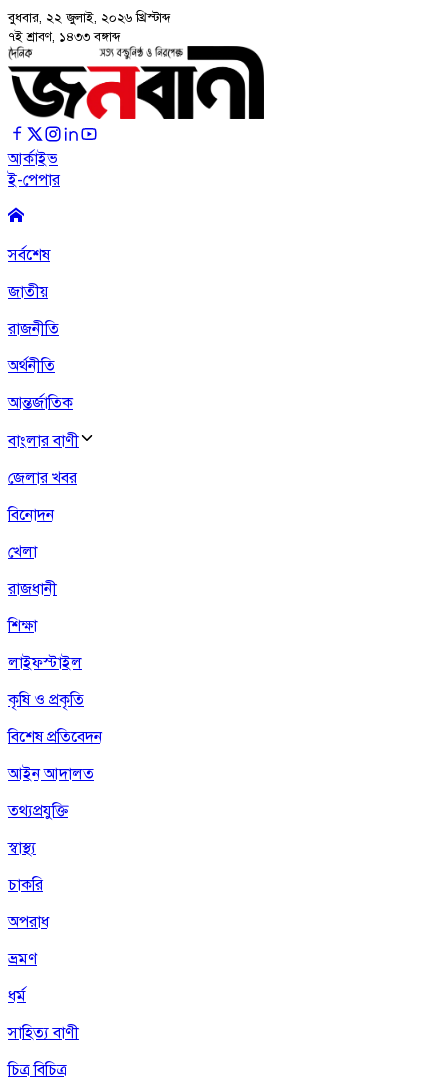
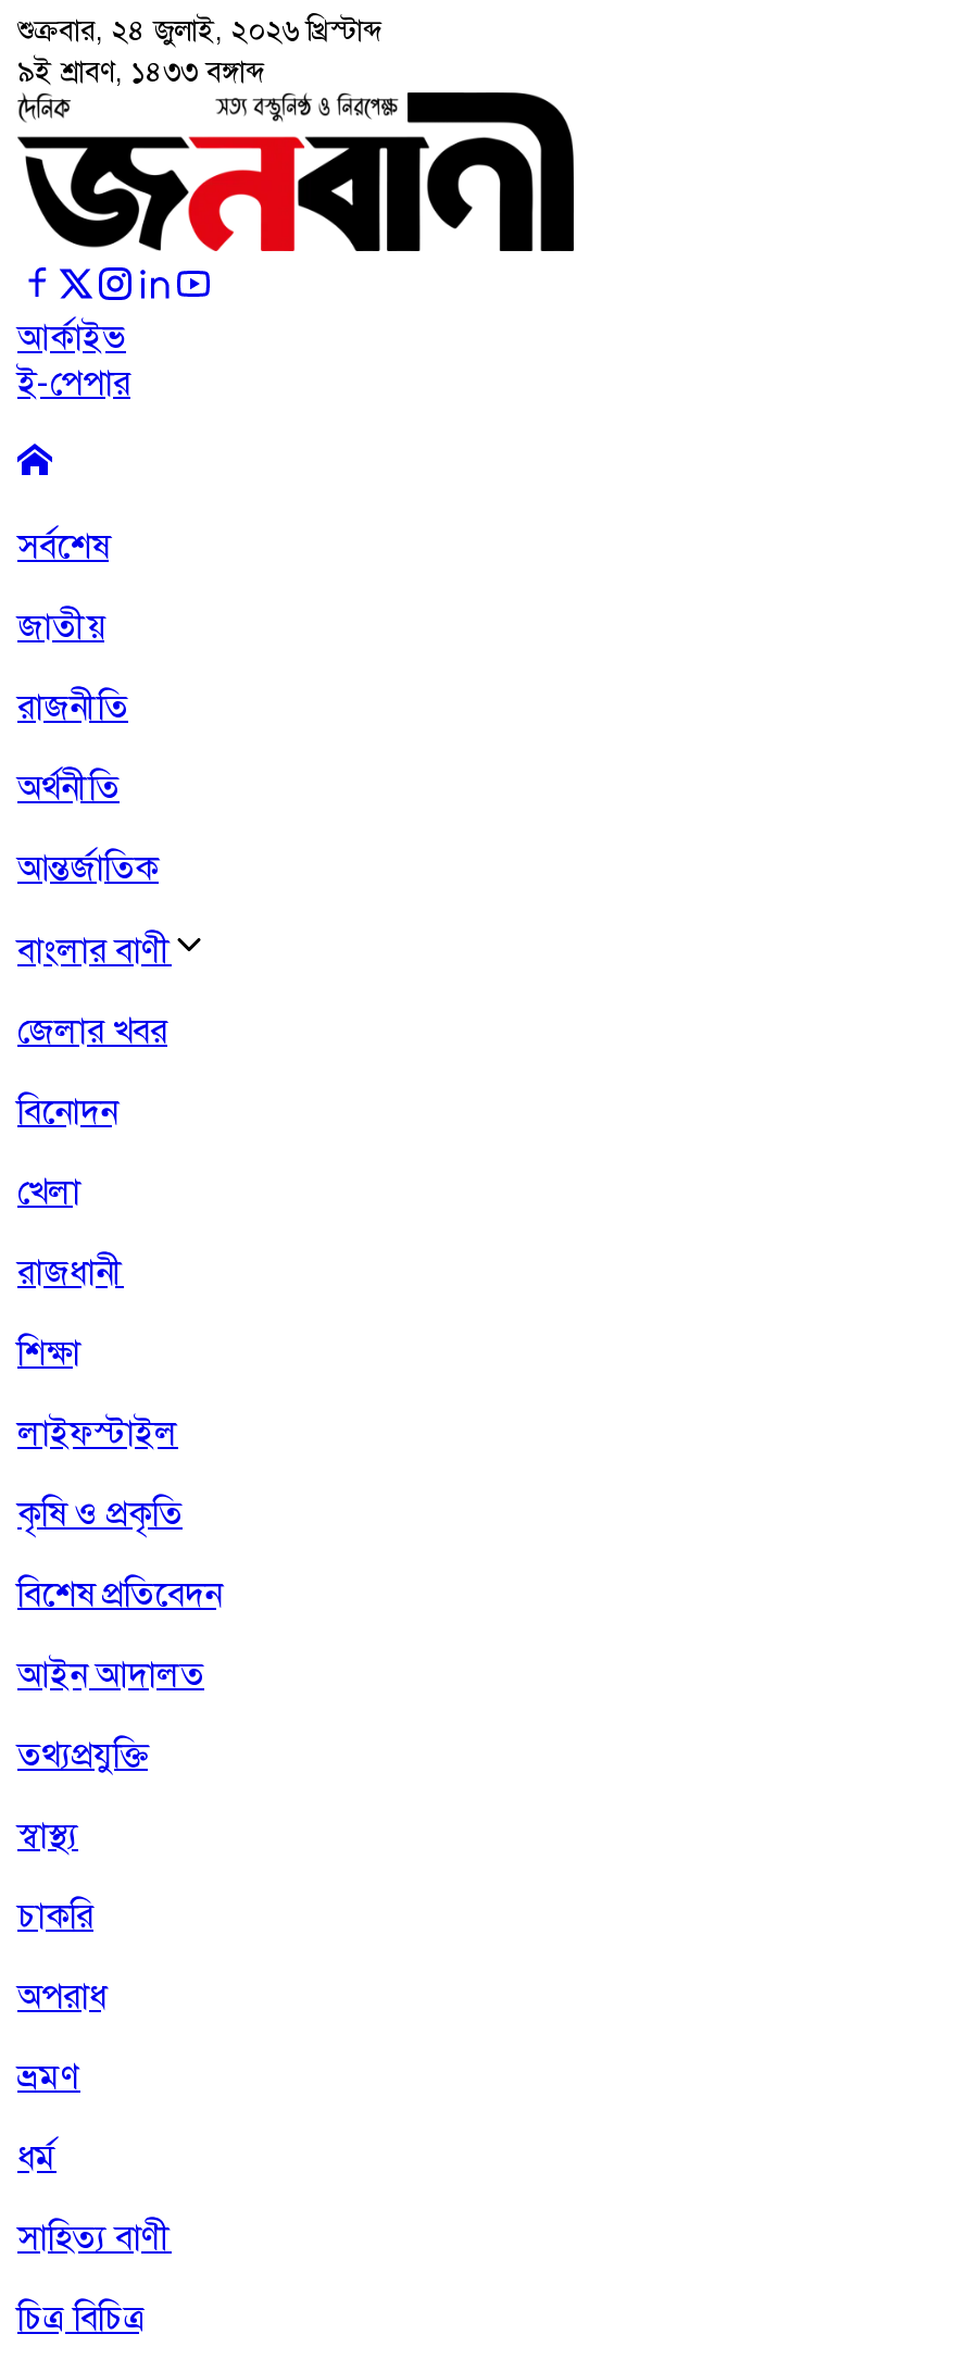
[8,9,171,26] বুধবার, ২২ জুলাই, ২০২৬ খ্রিস্টাব্দ -> [17,12,383,49] শুক্রবার, ২৪ জুলাই, ২০২৬ খ্রিস্টাব্দ
[8,28,121,45] ৭ই শ্রাবণ, ১৪৩৩ বঙ্গাব্দ -> [17,53,265,90] ৯ই শ্রাবণ, ১৪৩৩ বঙ্গাব্দ

